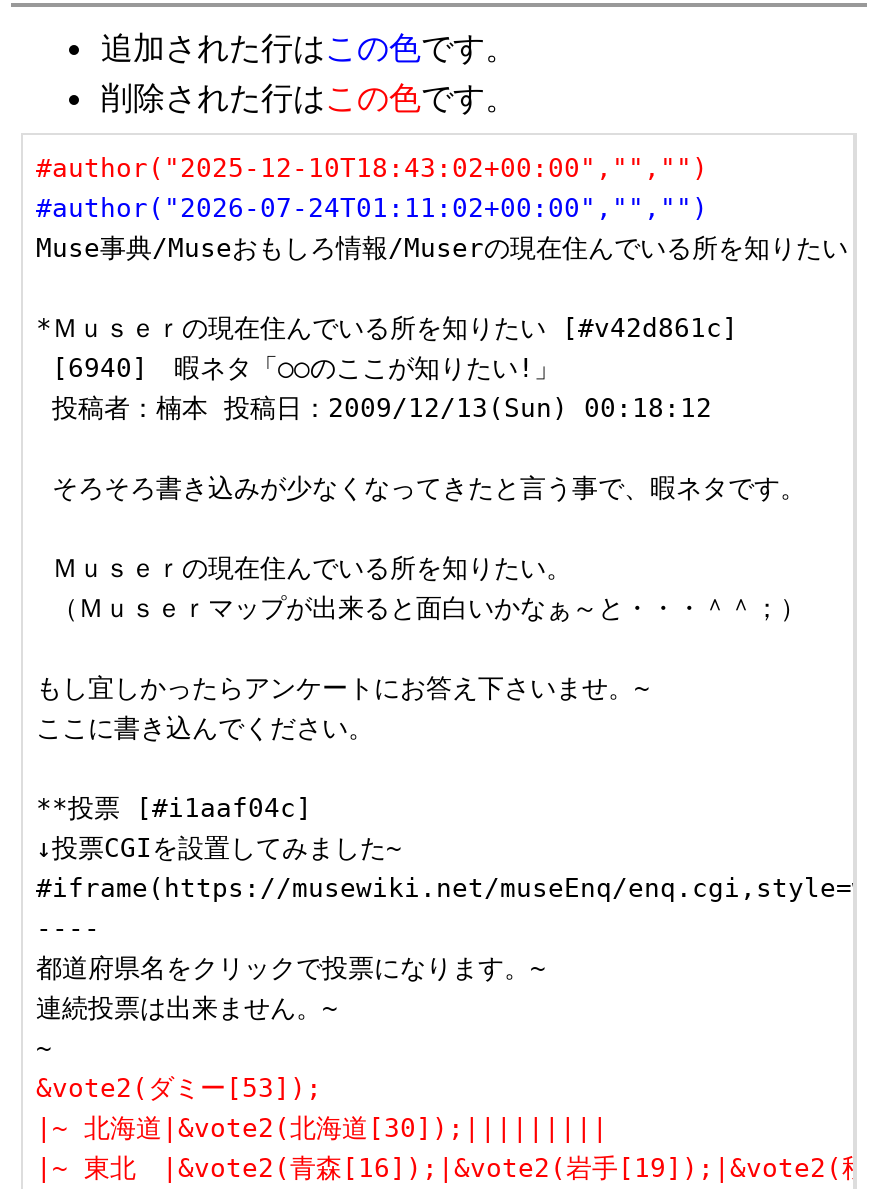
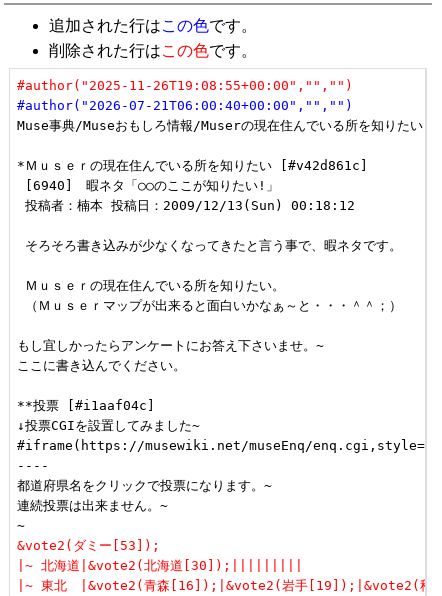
[36,152,708,222] #author("2025-12-10T18:43:02+00:00","","") | #author("2026-07-24T01:11:02+00:00","","") -> [16,77,352,112] #author("2025-11-26T19:08:55+00:00","","") | #author("2026-07-21T06:00:40+00:00","","")

